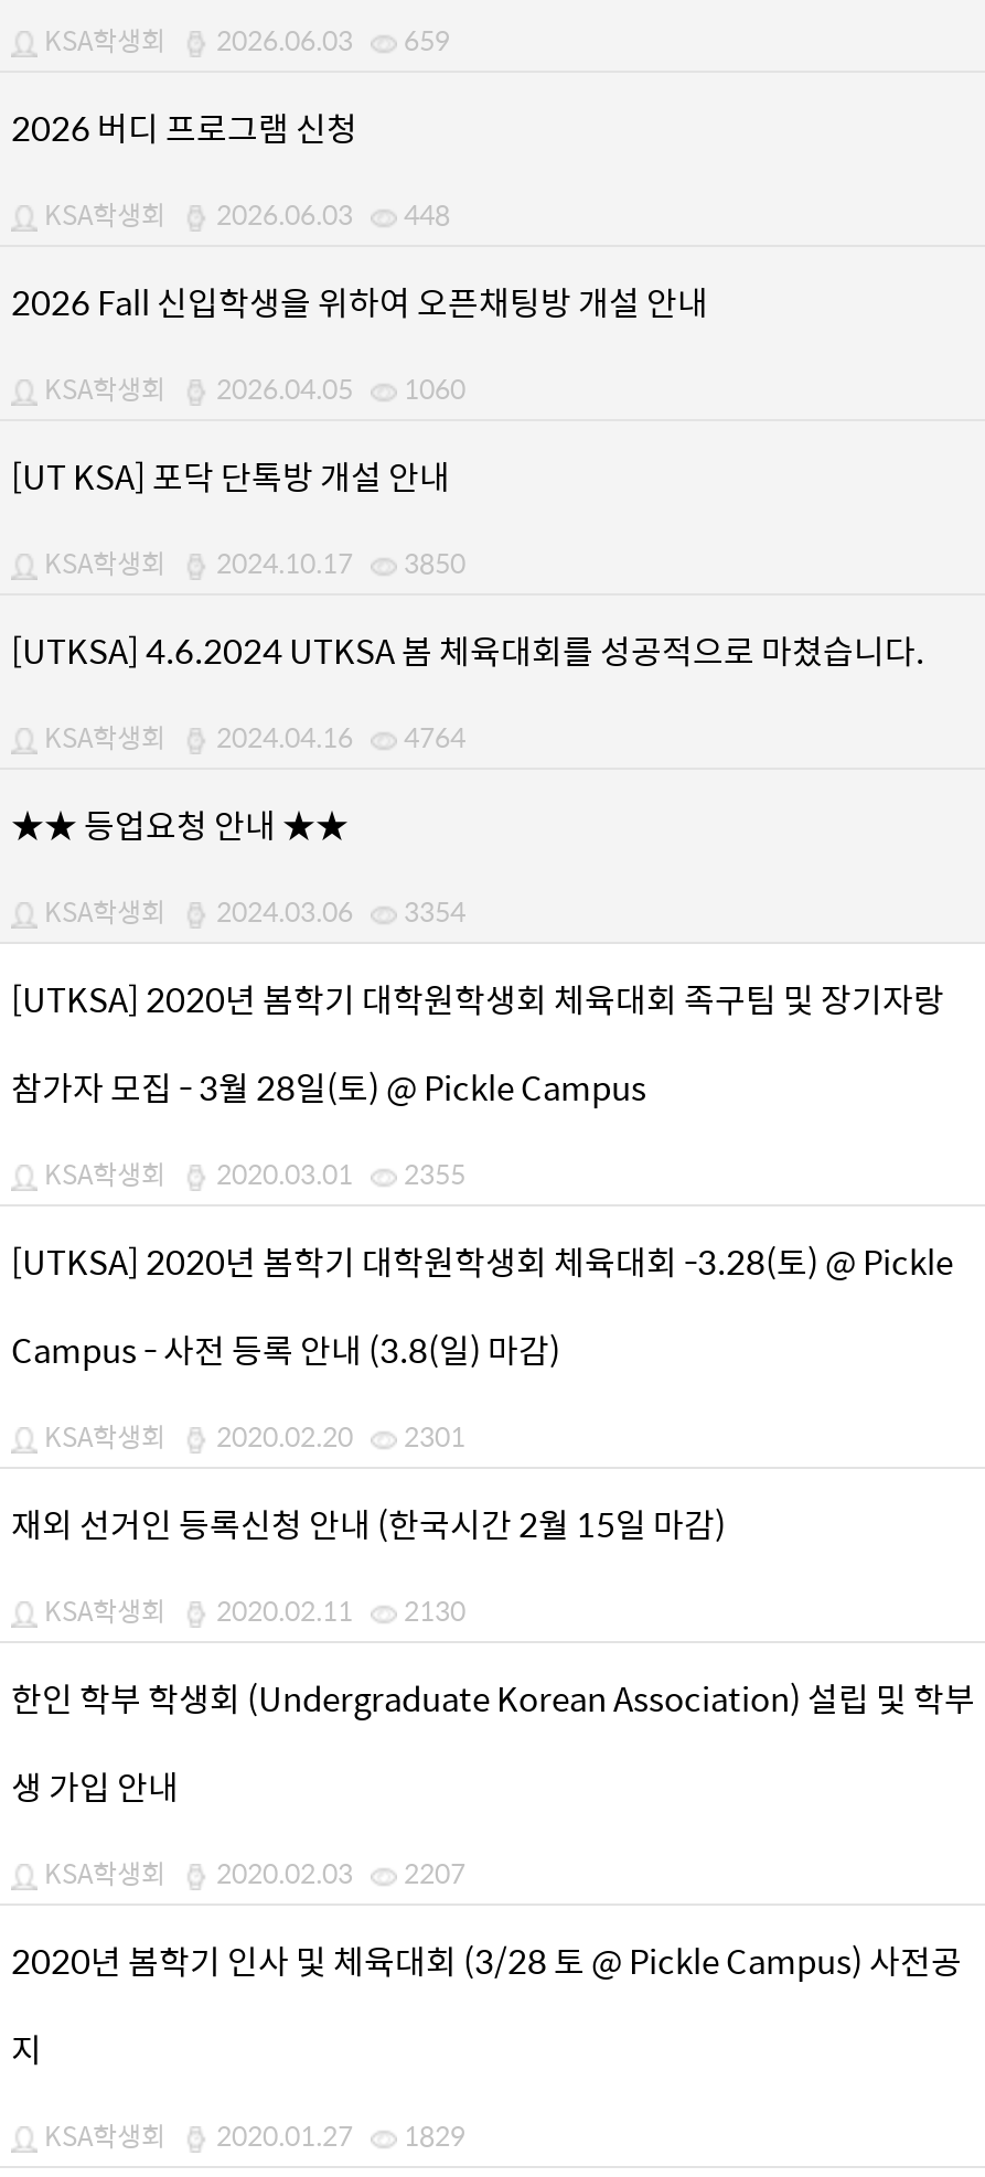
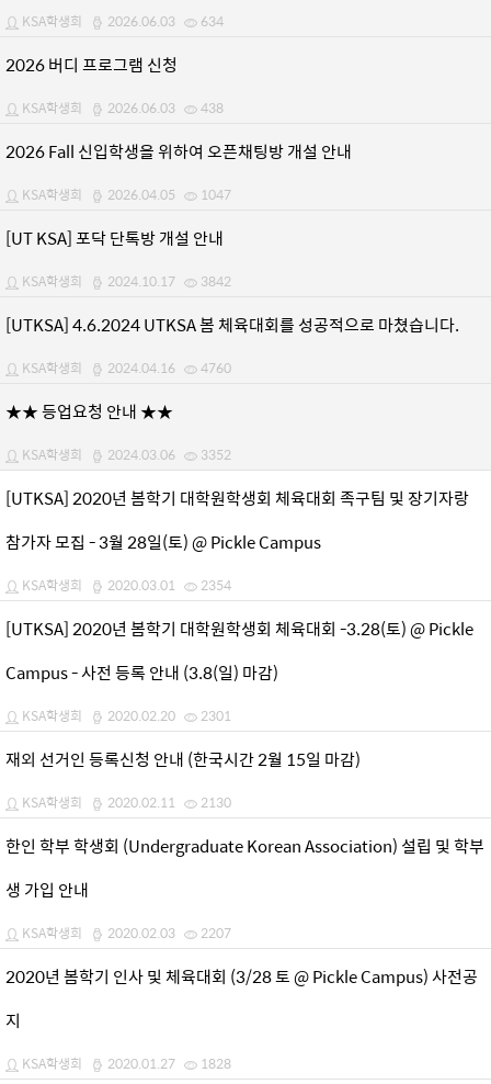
[38,20,450,59] KSA학생회 2026.06.03 659 -> [19,11,224,31] KSA학생회 2026.06.03 634
[38,194,450,234] KSA학생회 2026.06.03 448 -> [19,98,224,117] KSA학생회 2026.06.03 438
[38,368,465,408] KSA학생회 2026.04.05 1060 -> [19,184,231,204] KSA학생회 2026.04.05 1047
[38,542,465,582] KSA학생회 2024.10.17 3850 -> [19,271,231,291] KSA학생회 2024.10.17 3842
[38,717,465,756] KSA학생회 2024.04.16 4764 -> [19,358,231,377] KSA학생회 2024.04.16 4760
[38,891,465,931] KSA학생회 2024.03.06 3354 -> [19,444,231,464] KSA학생회 2024.03.06 3352
[38,1153,465,1193] KSA학생회 2020.03.01 2355 -> [19,575,231,595] KSA학생회 2020.03.01 2354
[38,2115,465,2155] KSA학생회 2020.01.27 1829 -> [19,1053,231,1073] KSA학생회 2020.01.27 1828

